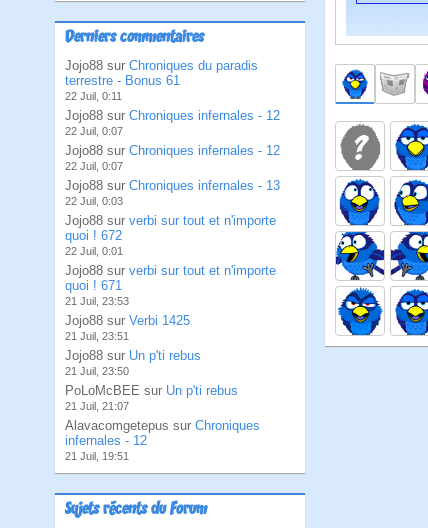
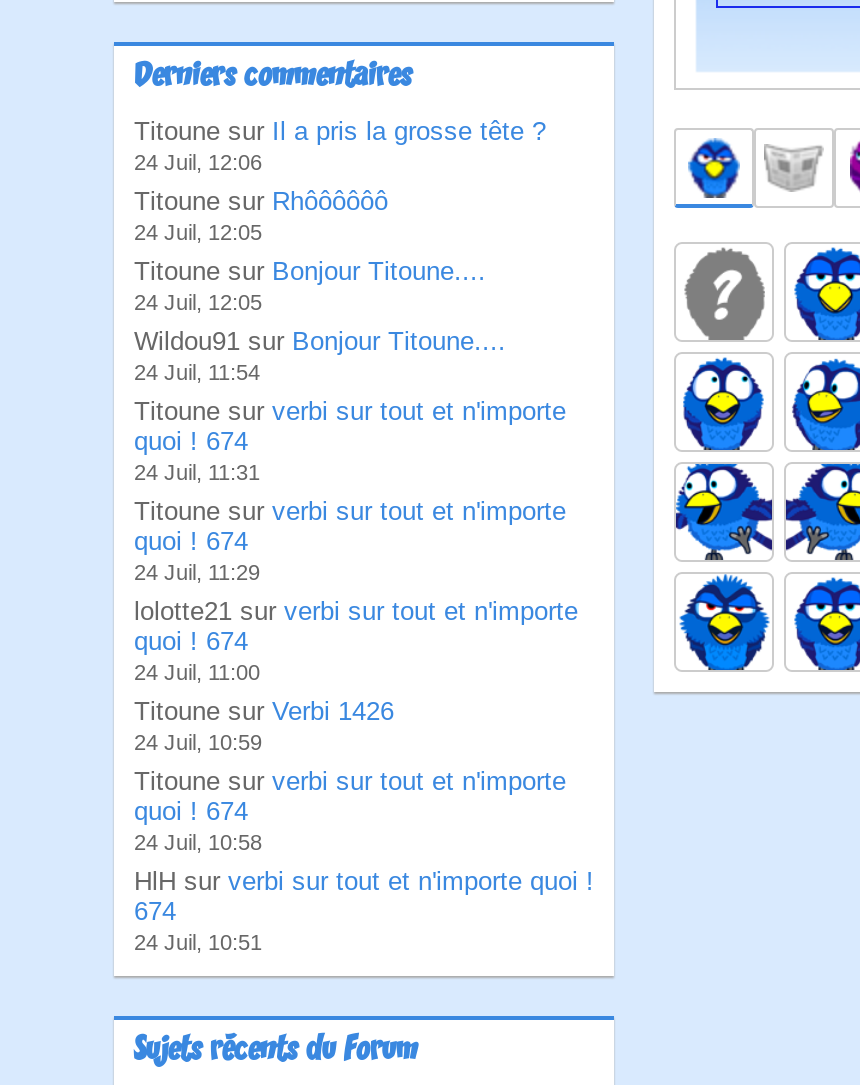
[65,58,280,462] Jojo88 sur Chroniques du paradis | terrestre - Bonus 61 | 22 Juil, 0:11 | Jojo88 sur Chroniques infernales - 12 | 22 Juil, 0:07 | Jojo88 sur Chroniques infernales - 12 | 22 Juil, 0:07 | Jojo88 sur Chroniques infernales - 13 | 22 Juil, 0:03 | Jojo88 sur verbi sur tout et n'importe | quoi ! 672 | 22 Juil, 0:01 | Jojo88 sur verbi sur tout et n'importe | quoi ! 671 | 21 Juil, 23:53 | Jojo88 sur Verbi 1425 | 21 Juil, 23:51 | Jojo88 sur Un p'ti rebus | 21 Juil, 23:50 | PoLoMcBEE sur Un p'ti rebus | 21 Juil, 21:07 | Alavacomgetepus sur Chroniques | infernales - 12 | 21 Juil, 19:51 -> [134,116,594,954] Titoune sur Il a pris la grosse tête ? | 24 Juil, 12:06 | Titoune sur Rhôôôôôô | 24 Juil, 12:05 | Titoune sur Bonjour Titoune.... | 24 Juil, 12:05 | Wildou91 sur Bonjour Titoune.... | 24 Juil, 11:54 | Titoune sur verbi sur tout et n'importe | quoi ! 674 | 24 Juil, 11:31 | Titoune sur verbi sur tout et n'importe | quoi ! 674 | 24 Juil, 11:29 | lolotte21 sur verbi sur tout et n'importe | quoi ! 674 | 24 Juil, 11:00 | Titoune sur Verbi 1426 | 24 Juil, 10:59 | Titoune sur verbi sur tout et n'importe | quoi ! 674 | 24 Juil, 10:58 | HlH sur verbi sur tout et n'importe quoi ! | 674 | 24 Juil, 10:51

